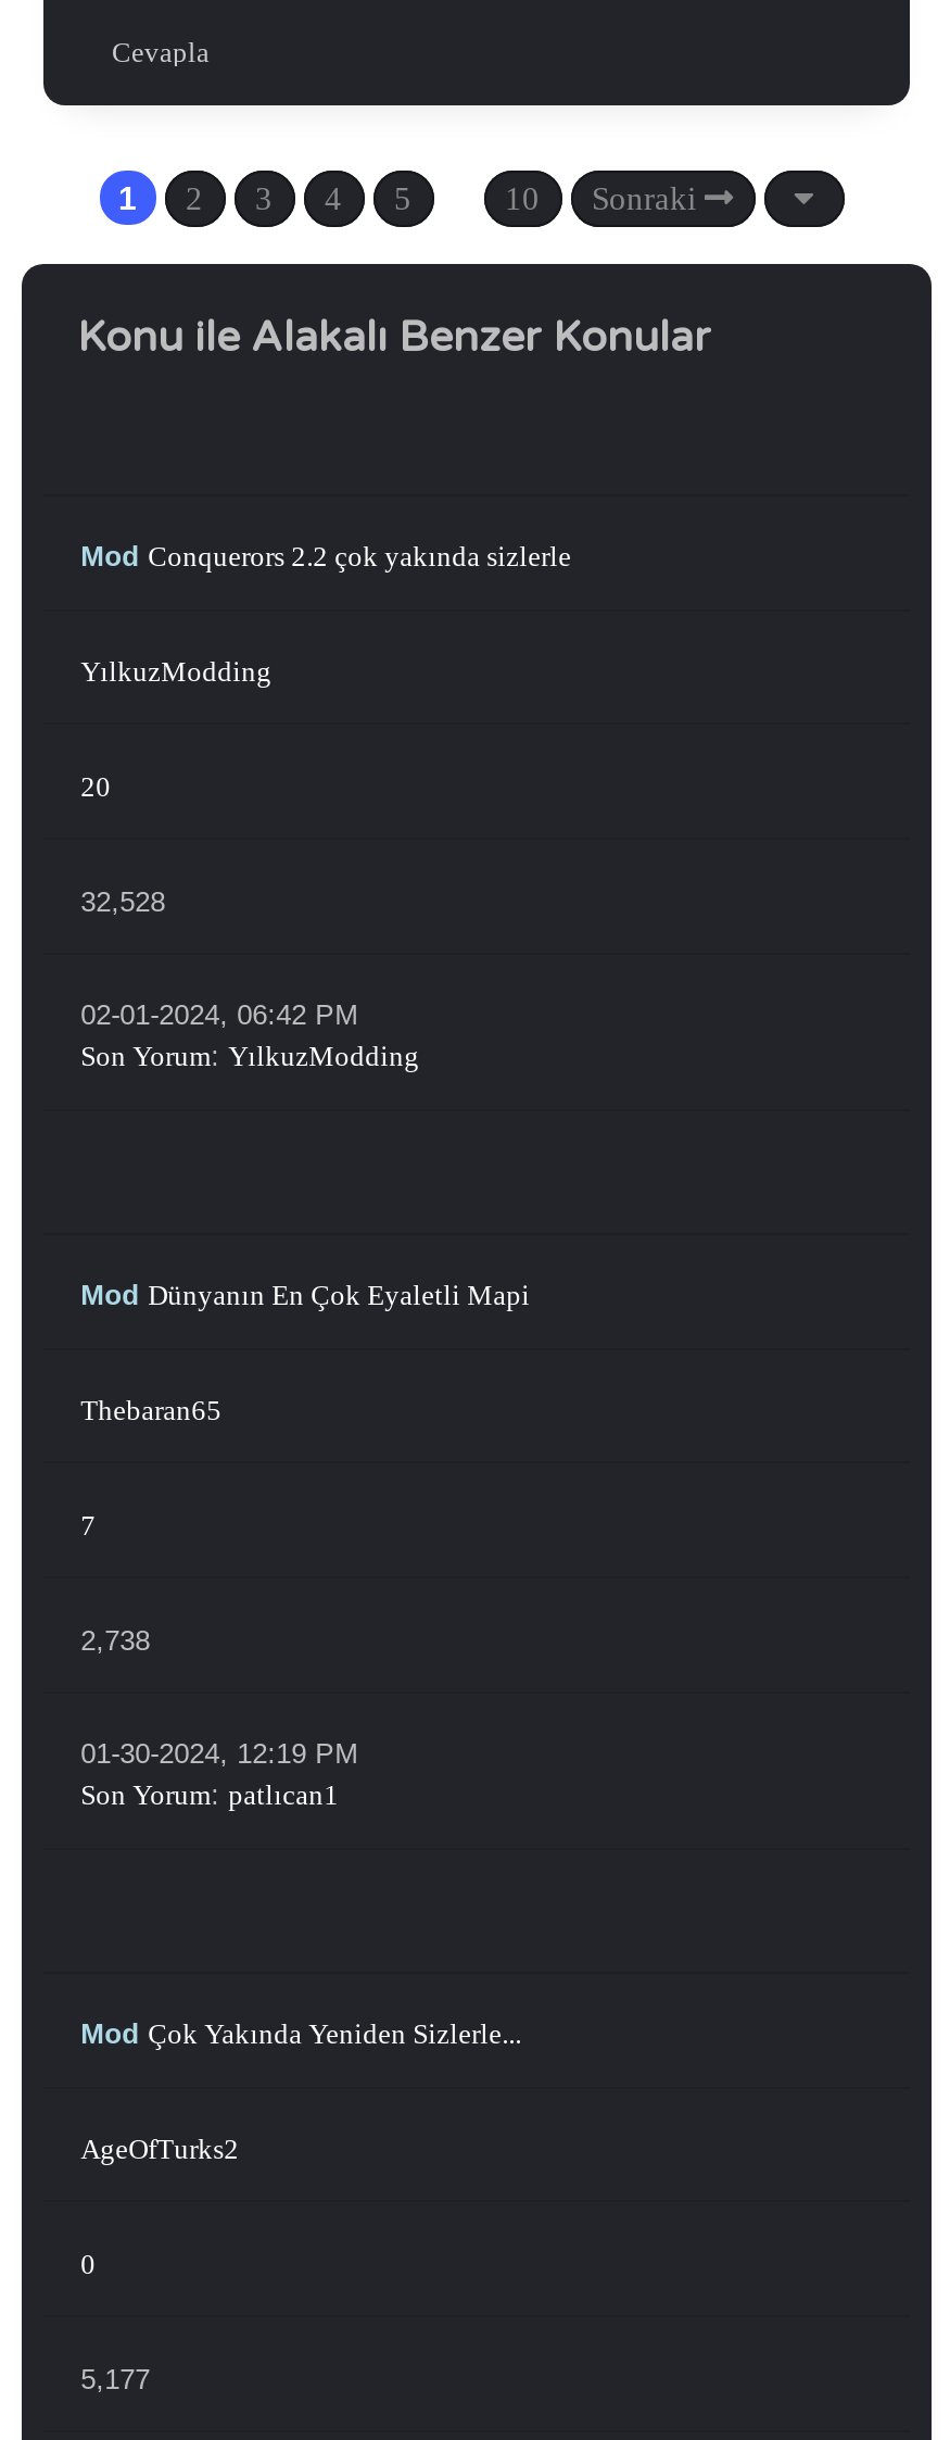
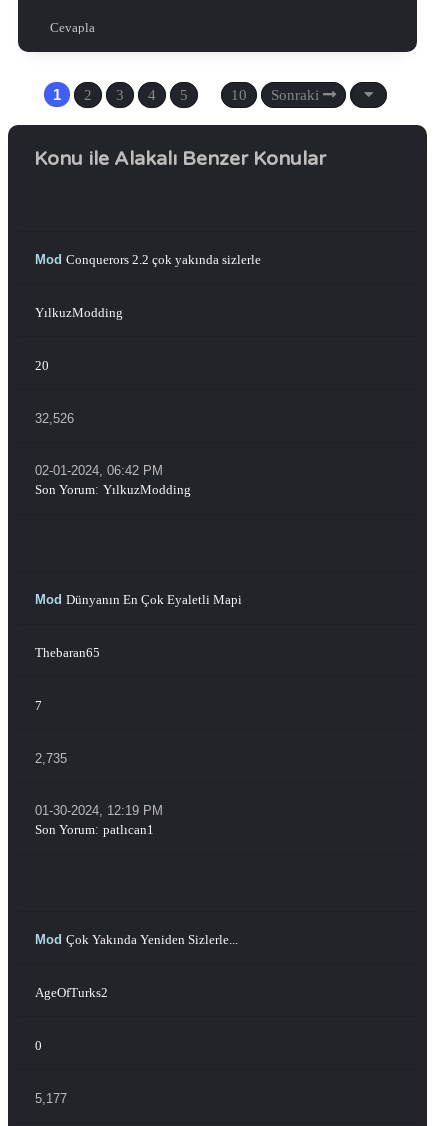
[81,884,165,917] 32,528 -> [35,410,74,425] 32,526
[81,1623,150,1656] 2,738 -> [35,750,67,765] 2,735

